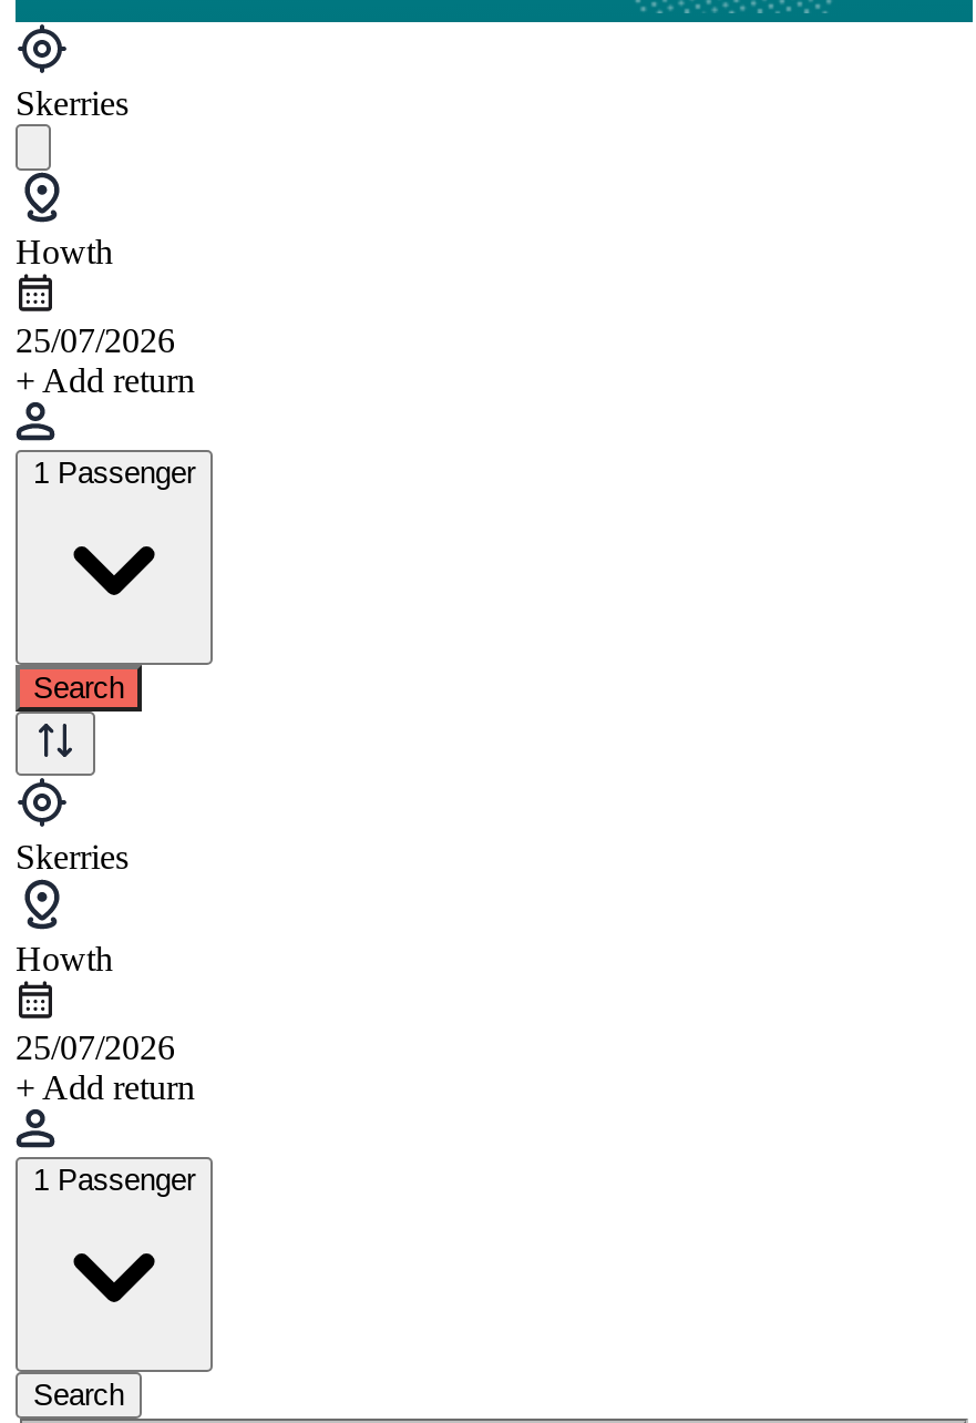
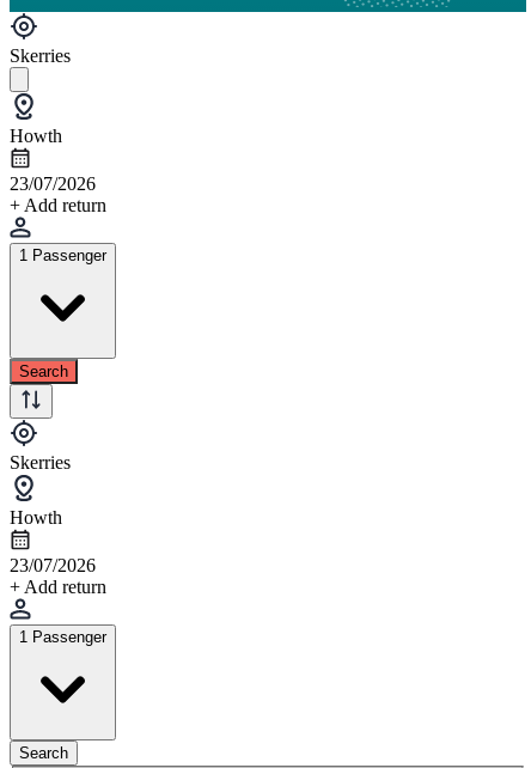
[16,321,175,359] 25/07/2026 -> [10,173,96,194] 23/07/2026
[16,1028,175,1066] 25/07/2026 -> [10,555,96,575] 23/07/2026

